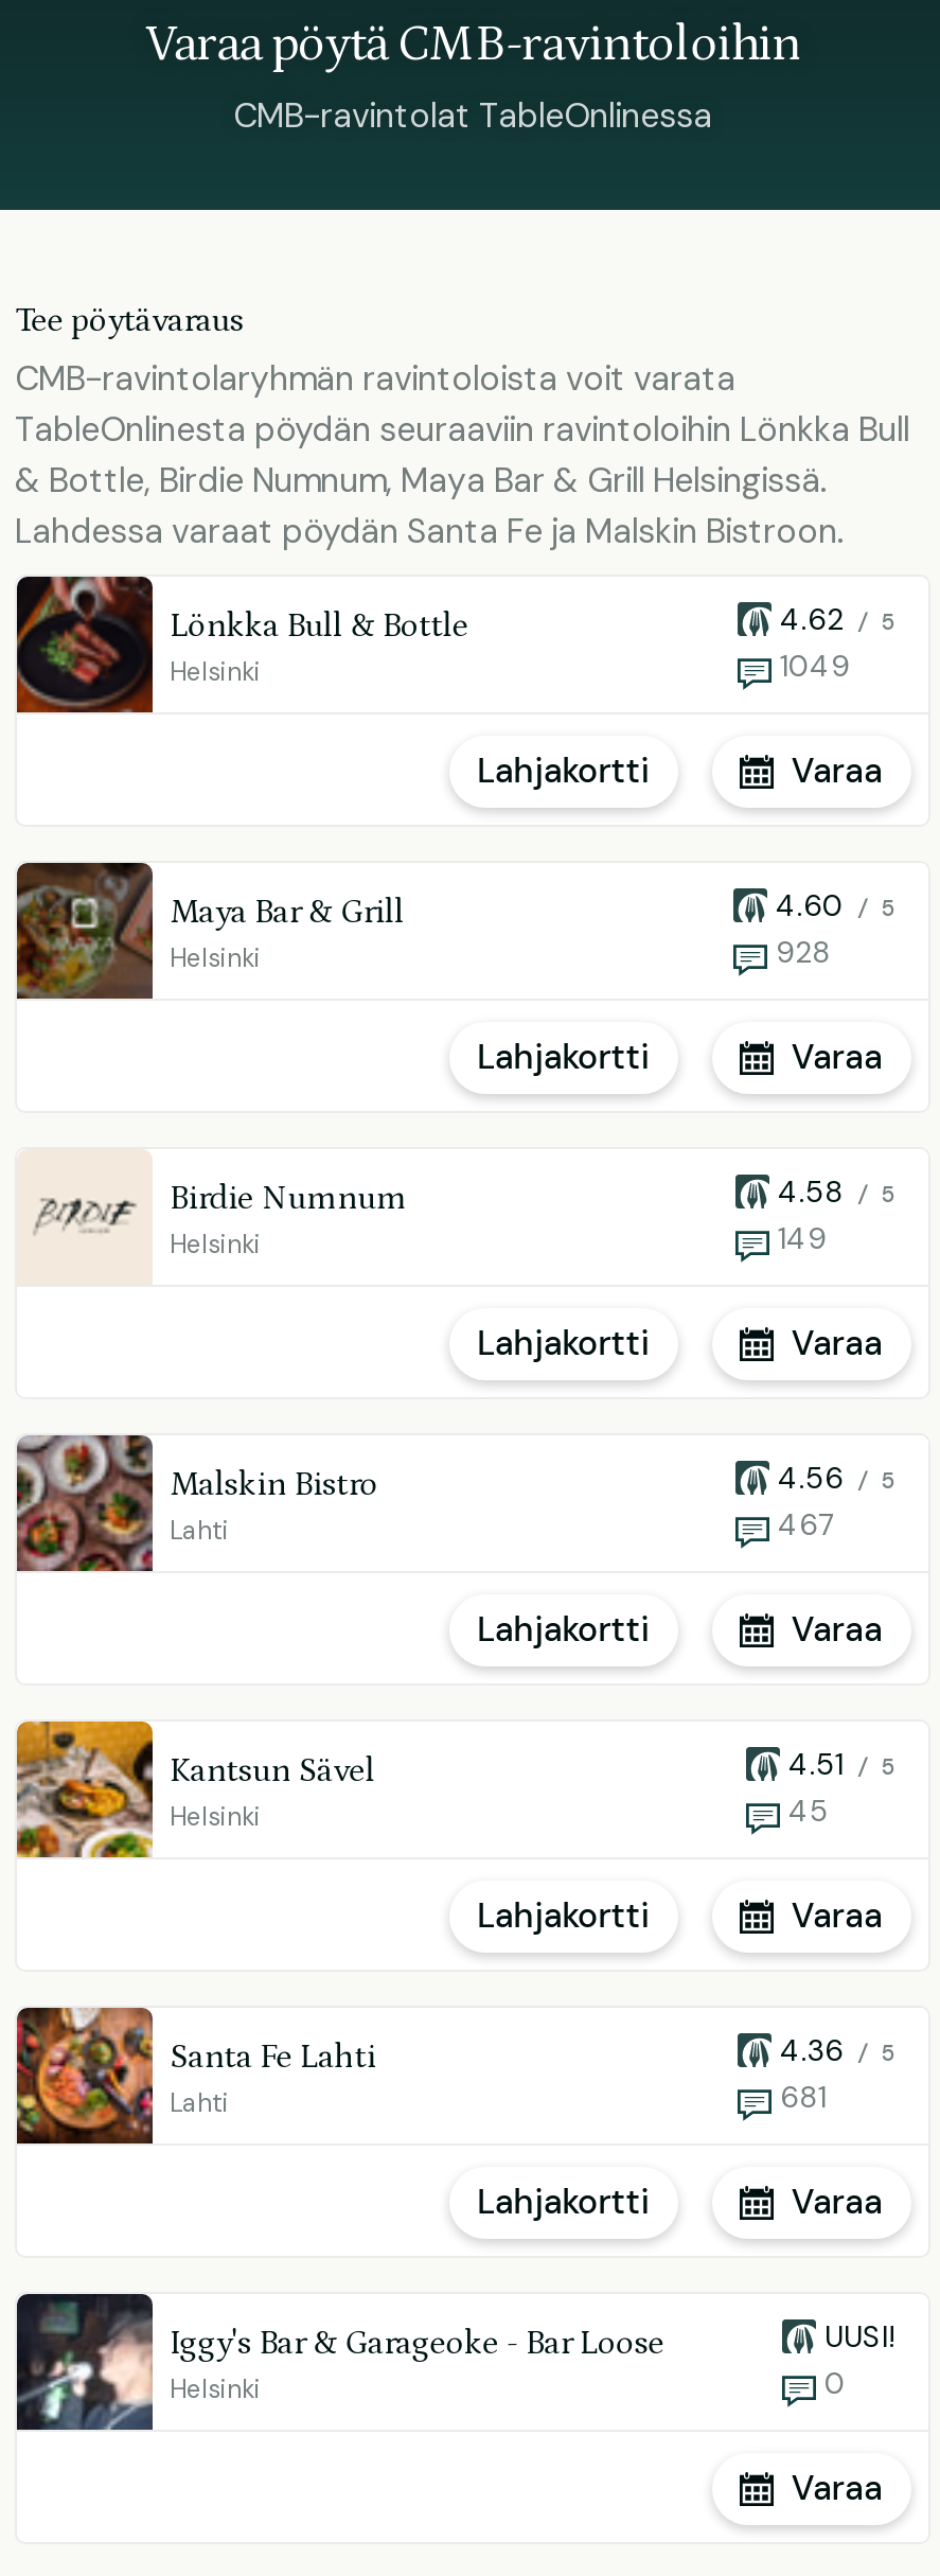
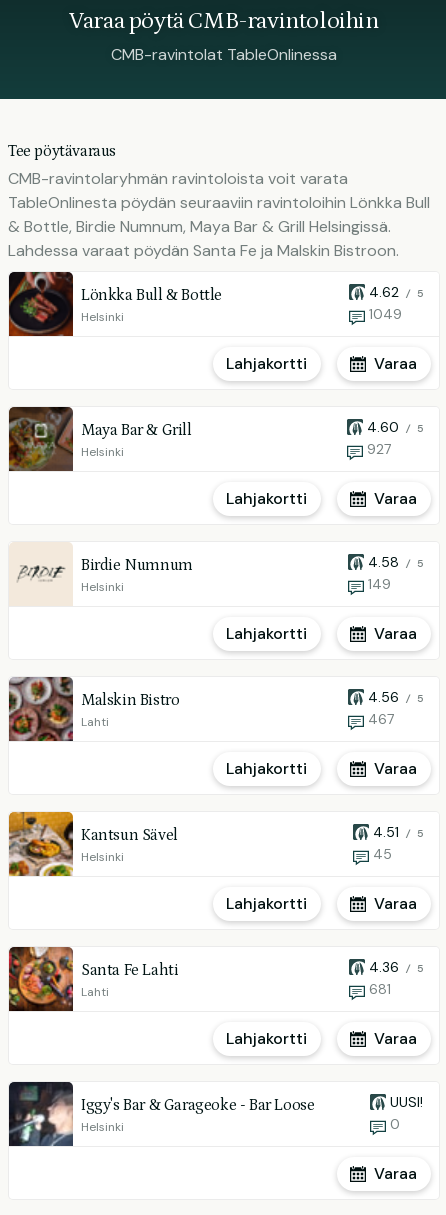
[776,933,831,971] 928 -> [367,440,391,458] 927

